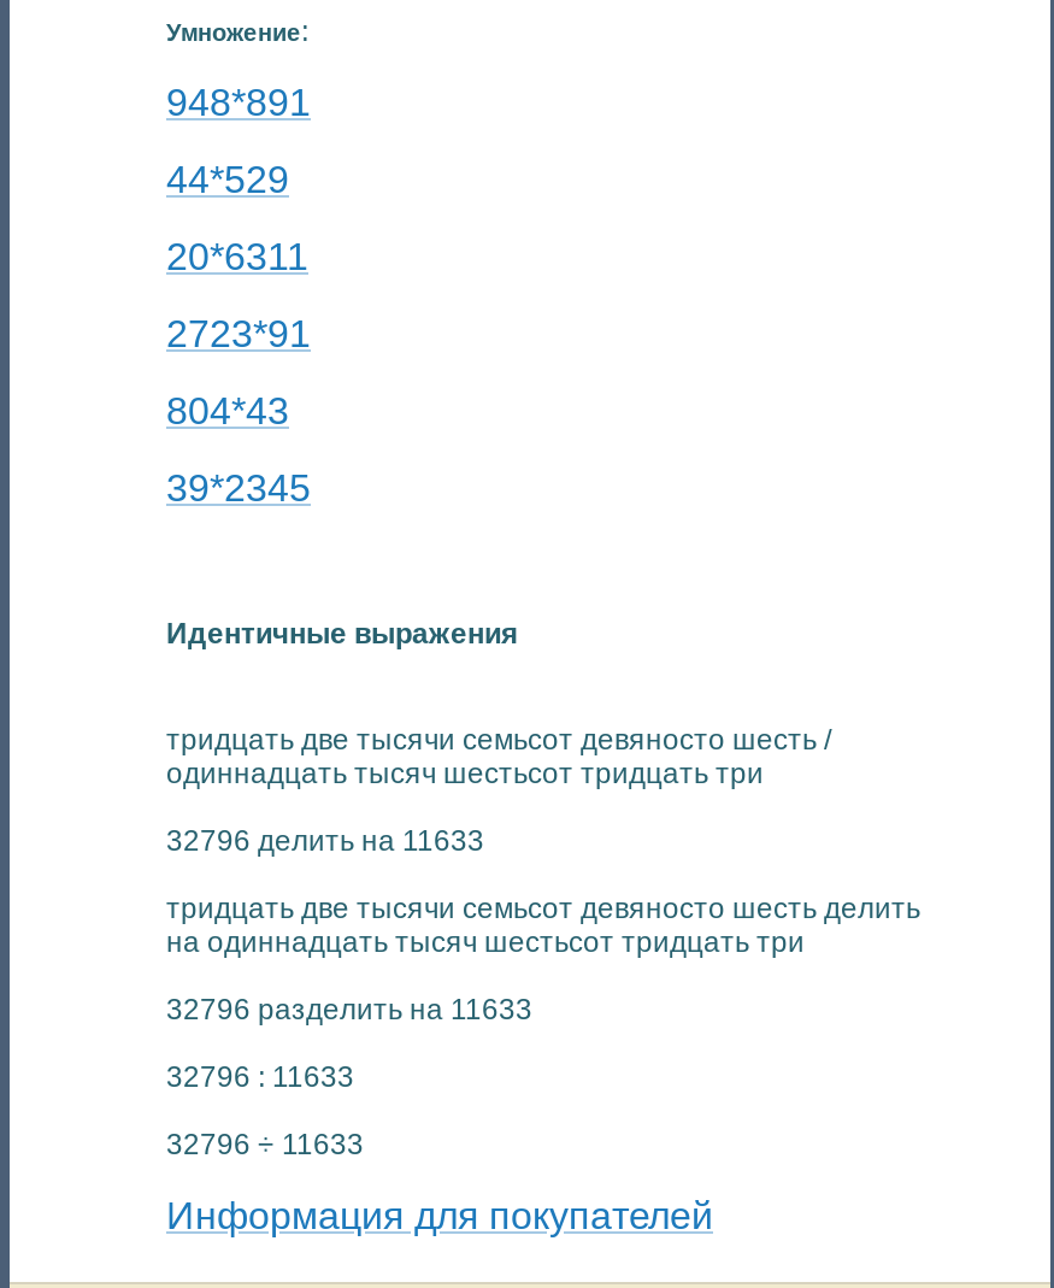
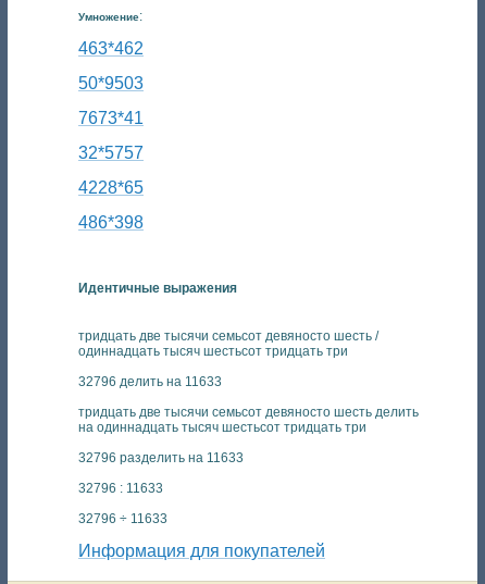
[166,82,311,123] 948*891 -> [78,39,144,58] 463*462
[166,159,289,200] 44*529 -> [78,74,144,92] 50*9503
[166,236,308,277] 20*6311 -> [78,109,144,127] 7673*41
[166,313,311,354] 2723*91 -> [78,144,144,162] 32*5757
[166,390,289,431] 804*43 -> [78,178,144,197] 4228*65
[166,467,311,508] 39*2345 -> [78,213,144,232] 486*398

